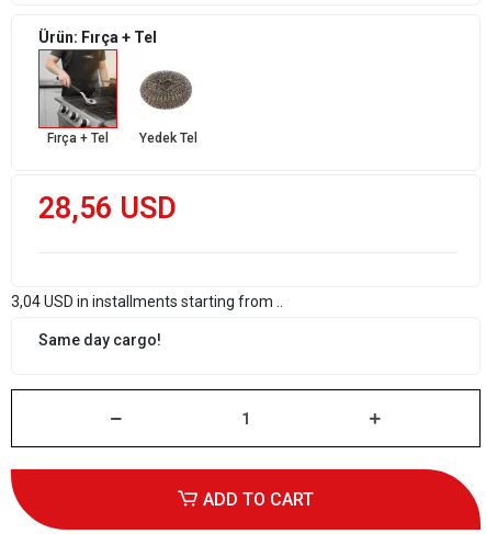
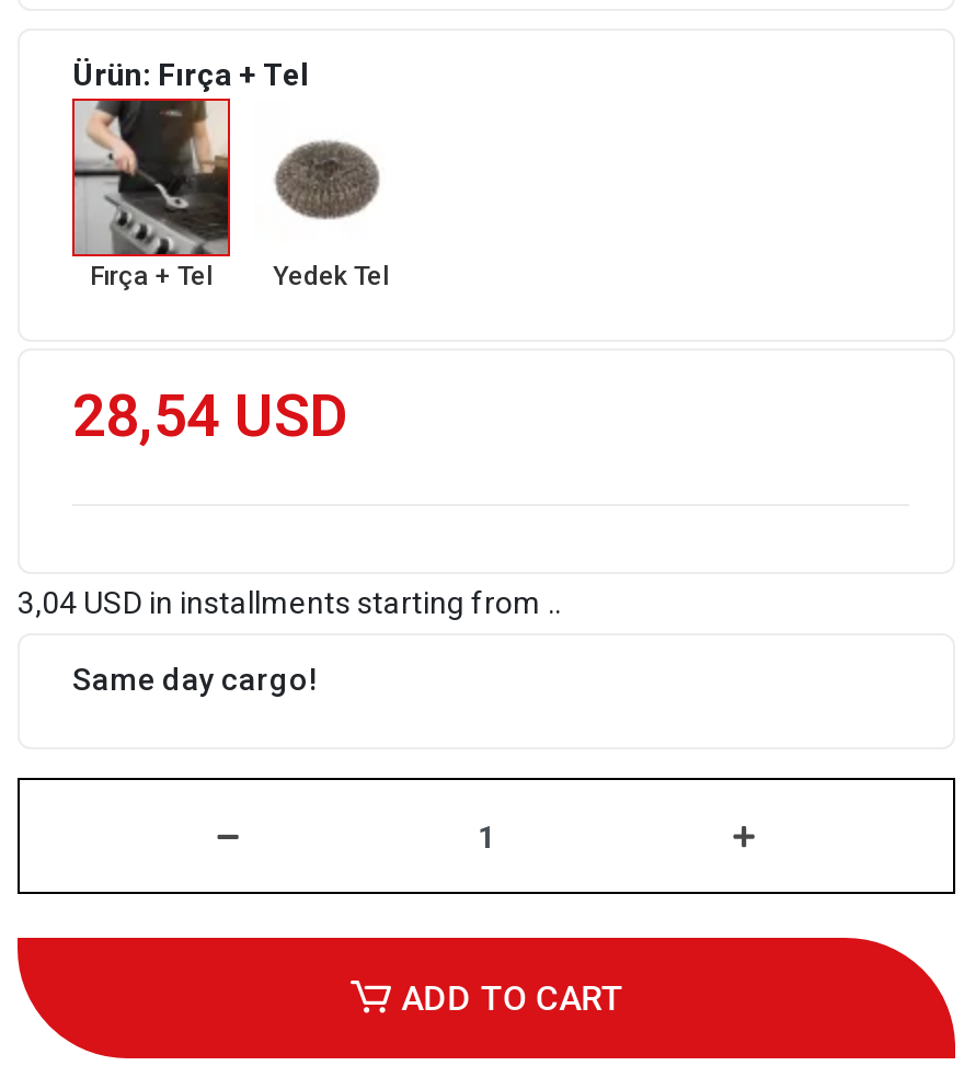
[38,191,177,226] 28,56 USD -> [72,381,348,451] 28,54 USD

